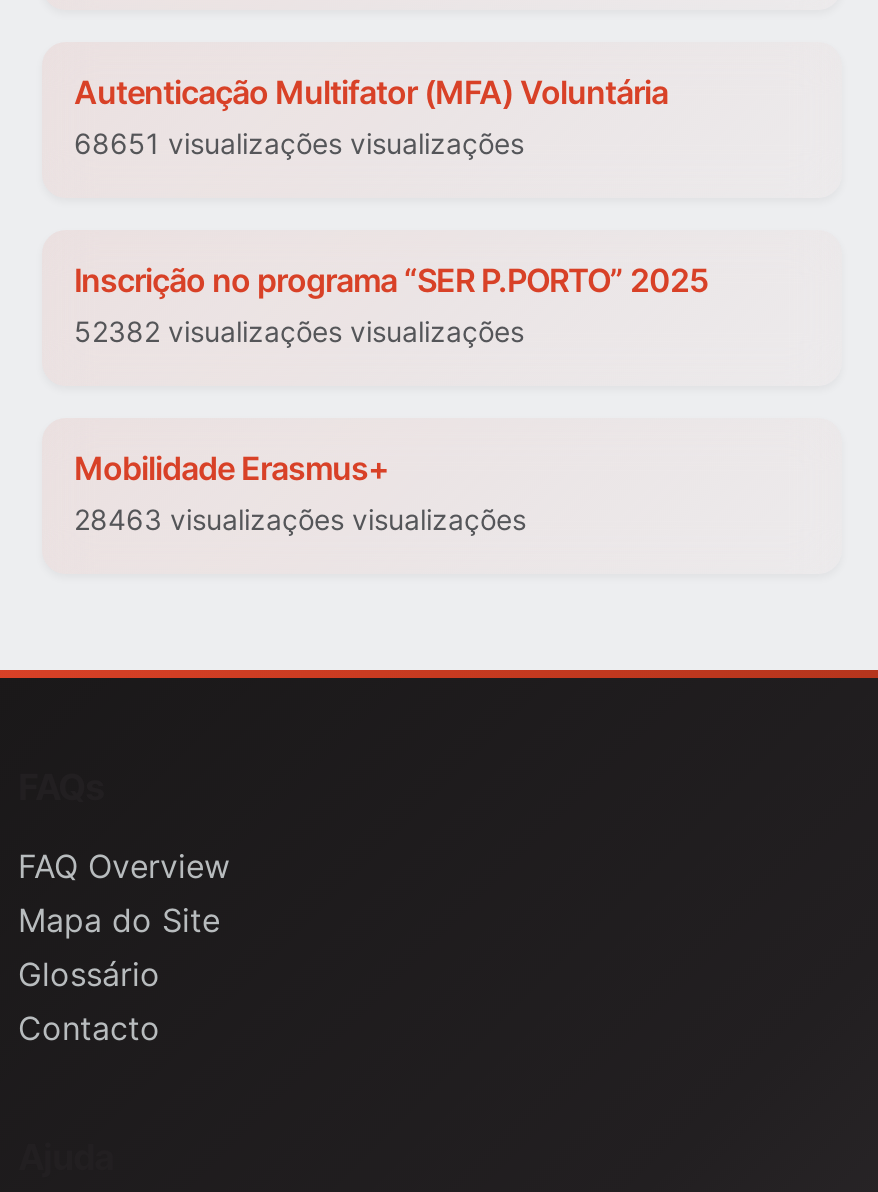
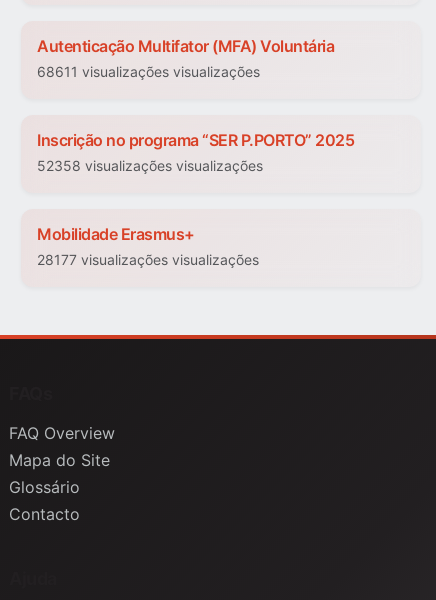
[74,127,524,161] 68651 visualizações visualizações -> [37,63,260,80] 68611 visualizações visualizações
[74,315,524,349] 52382 visualizações visualizações -> [37,157,263,174] 52358 visualizações visualizações
[74,503,526,537] 28463 visualizações visualizações -> [37,251,259,268] 28177 visualizações visualizações

